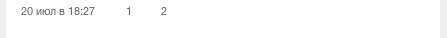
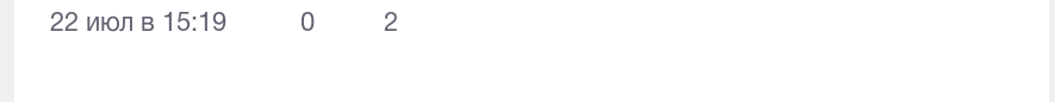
[21,7,132,17] 20 июл в 18:27 | 1 -> [50,11,315,35] 22 июл в 15:19 | 0

